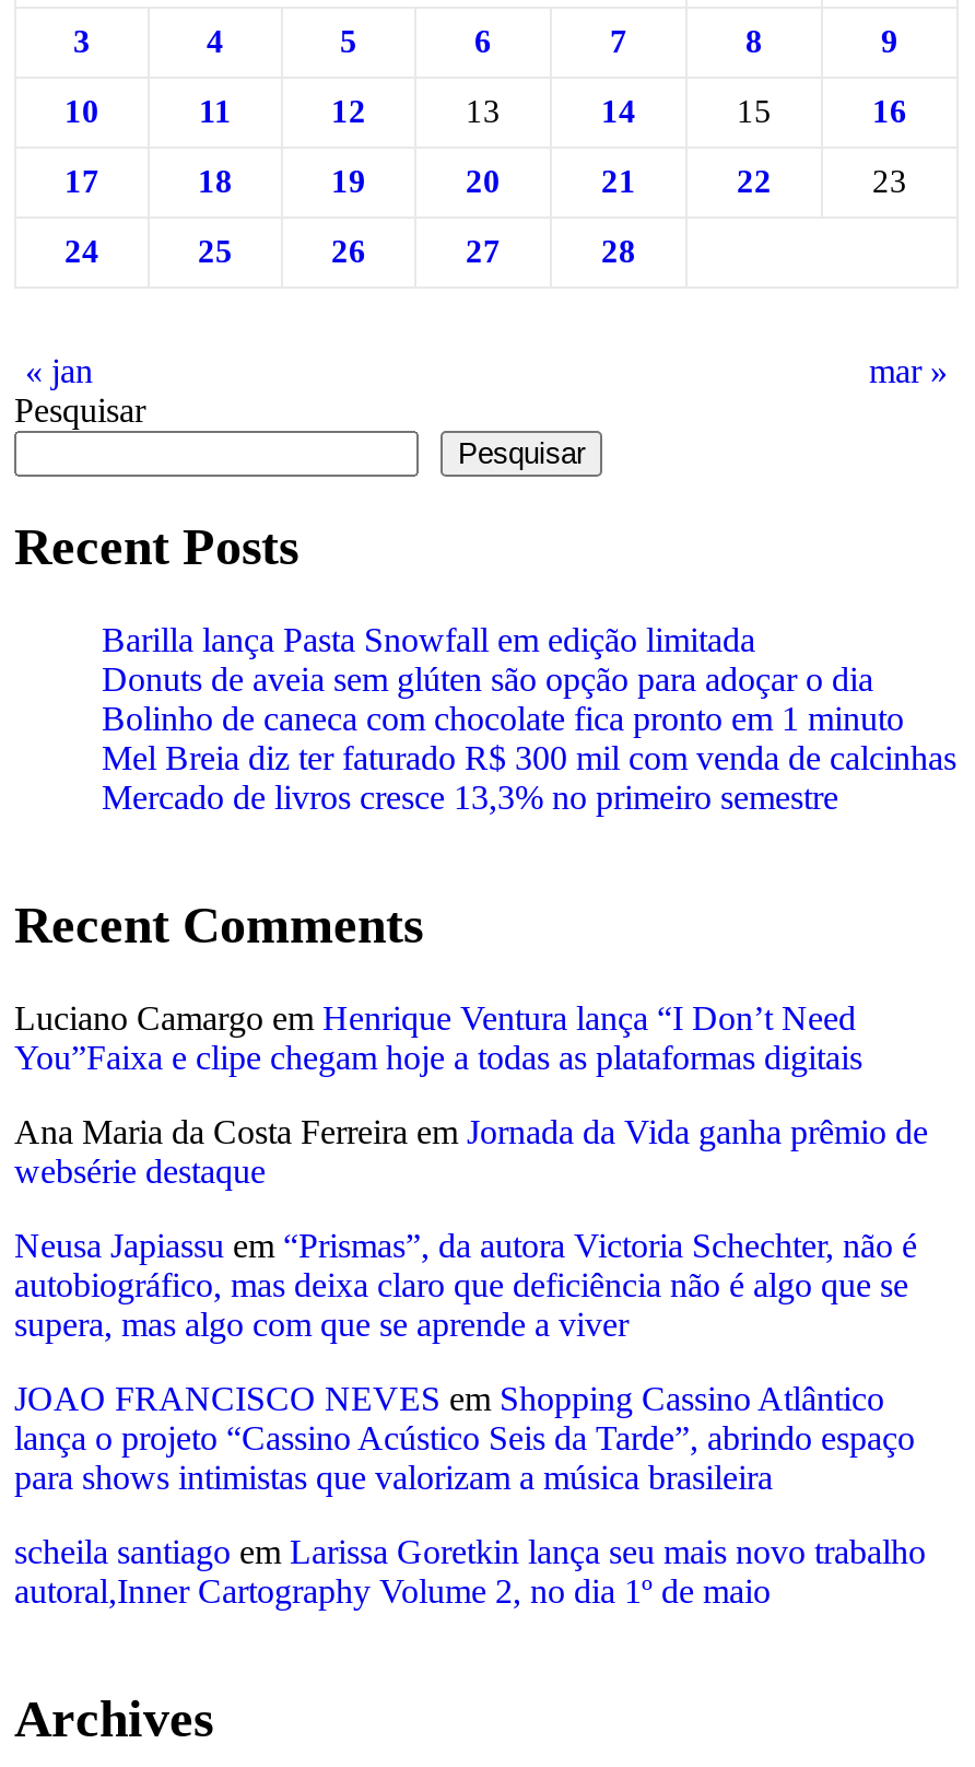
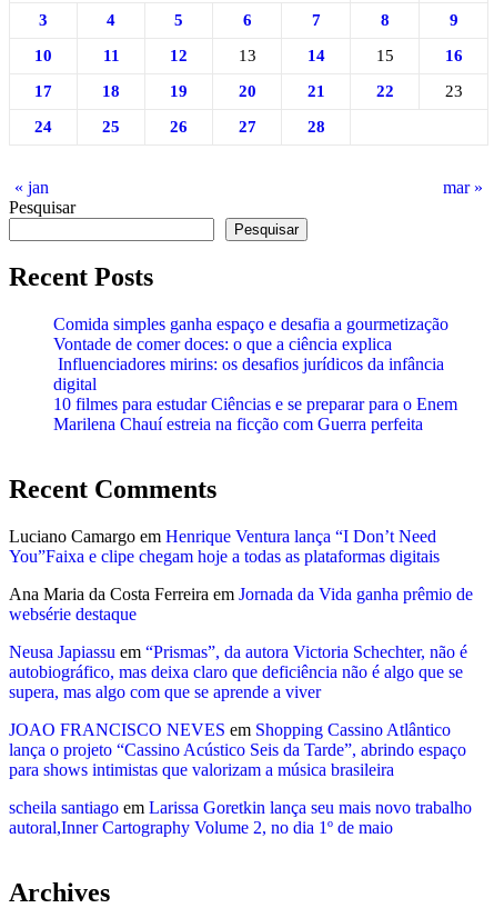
[102,622,956,816] Barilla lança Pasta Snowfall em edição limitada | Donuts de aveia sem glúten são opção para adoçar o dia | Bolinho de caneca com chocolate fica pronto em 1 minuto | Mel Breia diz ter faturado R$ 300 mil com venda de calcinhas | Mercado de livros cresce 13,3% no primeiro semestre -> [53,315,457,434] Comida simples ganha espaço e desafia a gourmetização | Vontade de comer doces: o que a ciência explica | Influenciadores mirins: os desafios jurídicos da infância | digital | 10 filmes para estudar Ciências e se preparar para o Enem | Marilena Chauí estreia na ficção com Guerra perfeita

